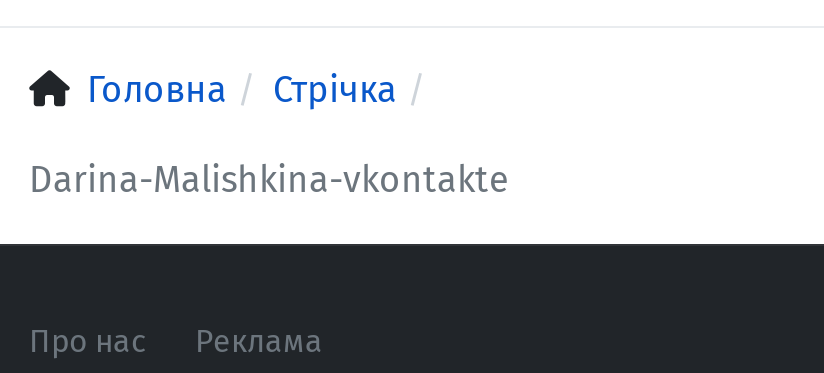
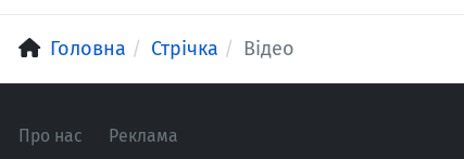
[29,157,509,201] Darina-Malishkina-vkontakte -> [243,36,294,60] Відео

